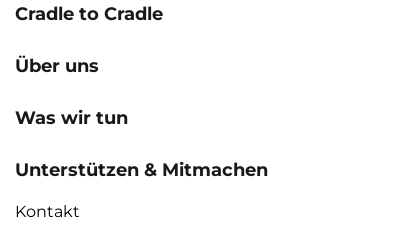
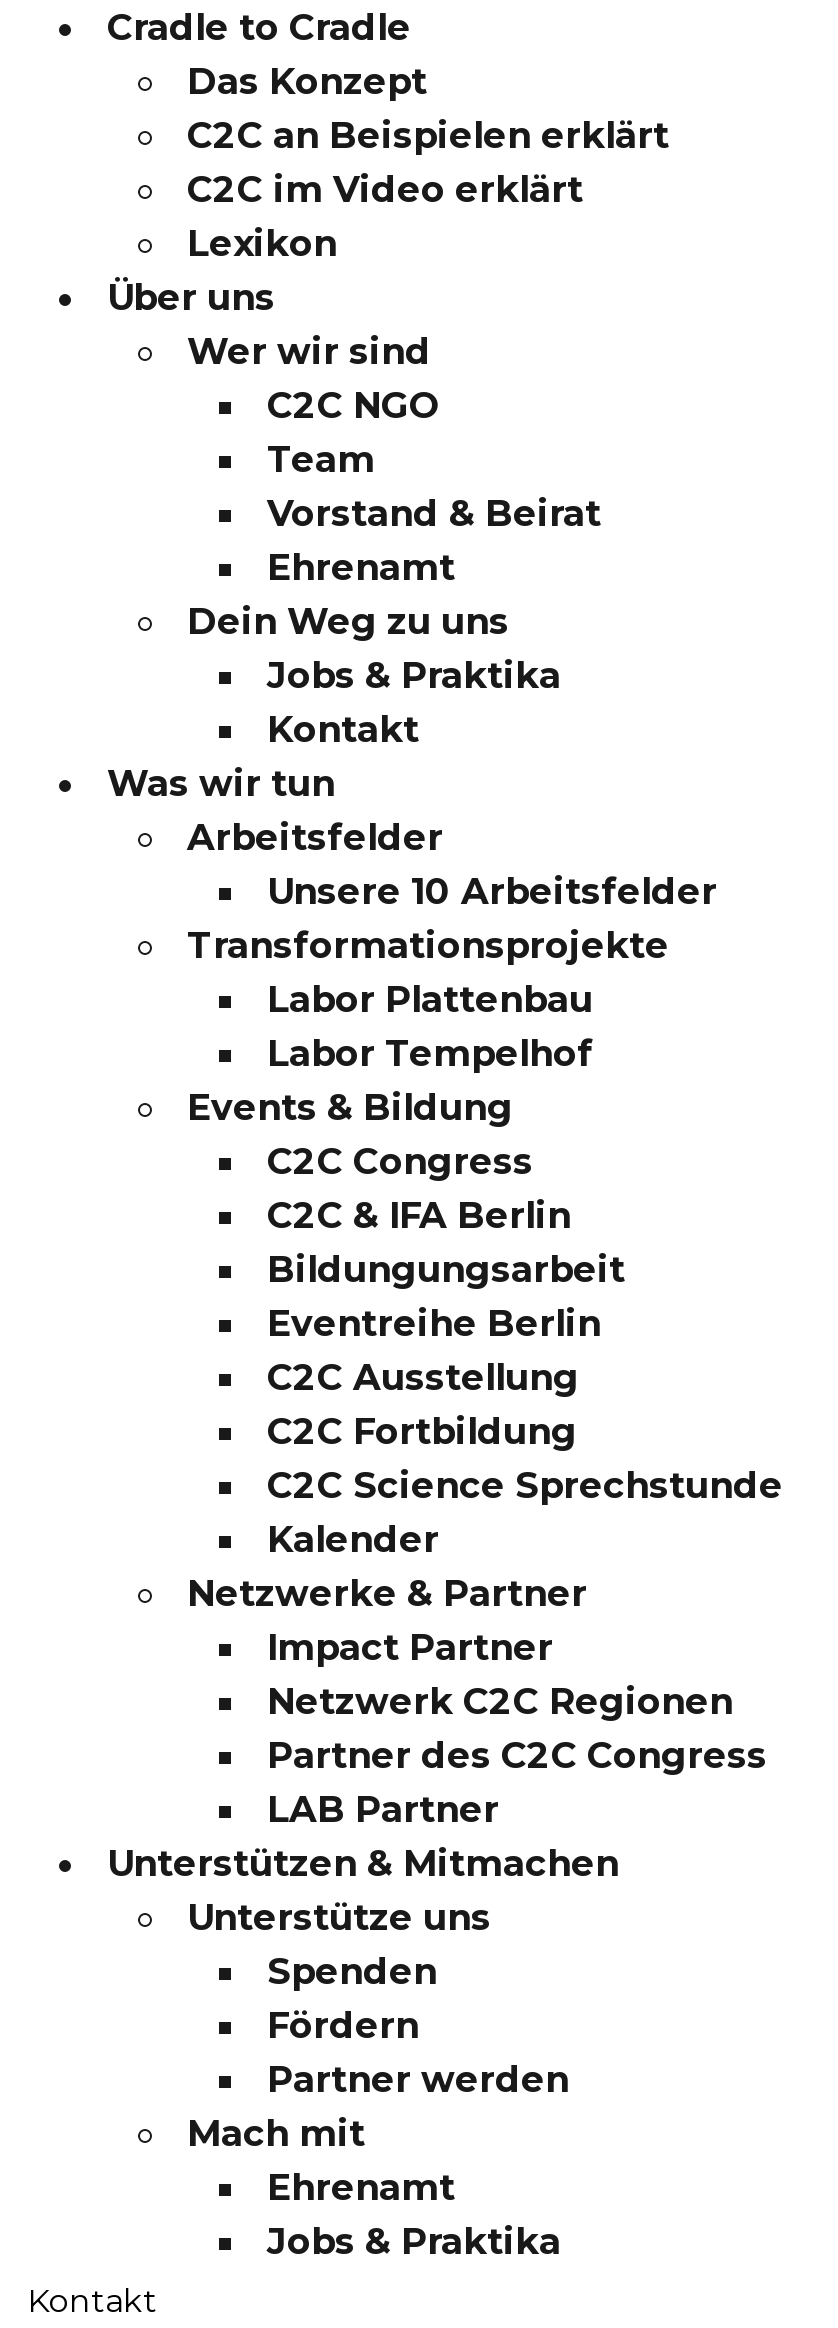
none -> [187,61,669,267] Das Konzept | C2C an Beispielen erklärt | C2C im Video erklärt | Lexikon
none -> [187,331,601,753] Wer wir sind | C2C NGO | Team | Vorstand & Beirat | Ehrenamt | Dein Weg zu uns | Jobs & Praktika | Kontakt
none -> [187,817,783,1833] Arbeitsfelder | Unsere 10 Arbeitsfelder | Transformationsprojekte | Labor Plattenbau | Labor Tempelhof | Events & Bildung | C2C Congress | C2C & IFA Berlin | Bildungungsarbeit | Eventreihe Berlin | C2C Ausstellung | C2C Fortbildung | C2C Science Sprechstunde | Kalender | Netzwerke & Partner | Impact Partner | Netzwerk C2C Regionen | Partner des C2C Congress | LAB Partner
none -> [187,1897,569,2265] Unterstütze uns | Spenden | Fördern | Partner werden | Mach mit | Ehrenamt | Jobs & Praktika

